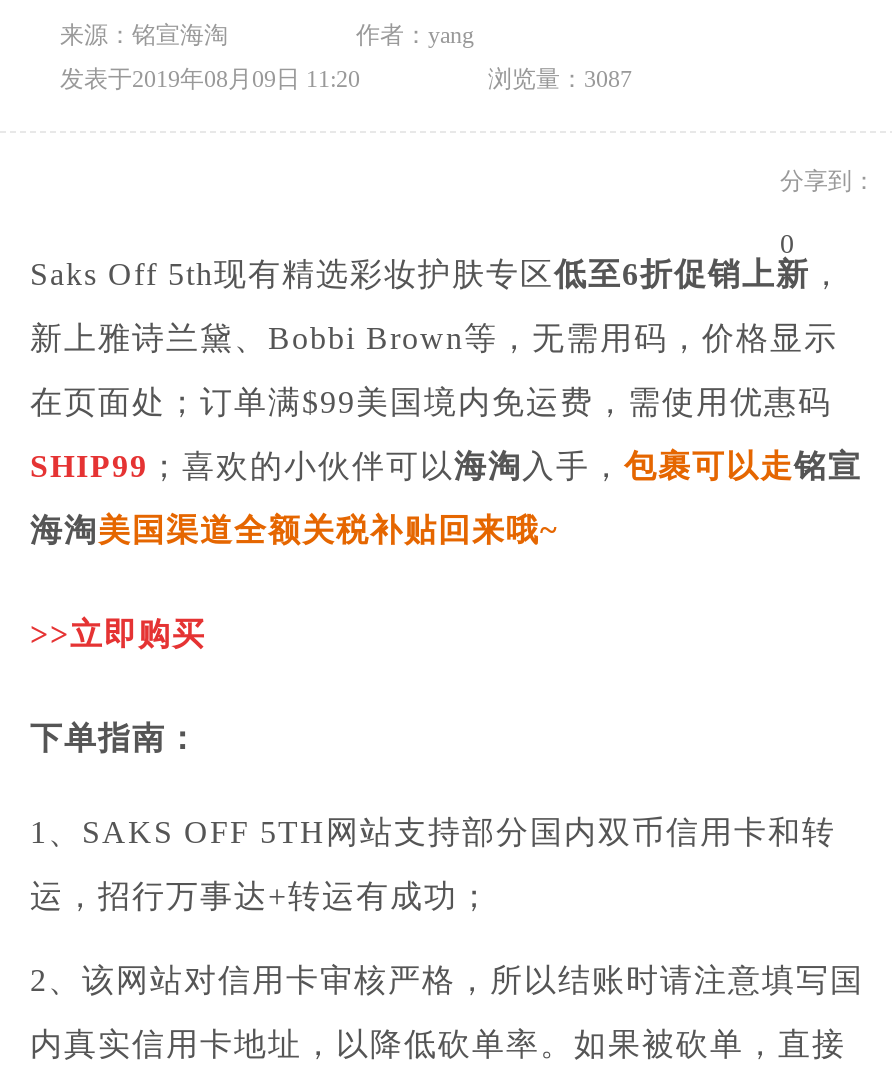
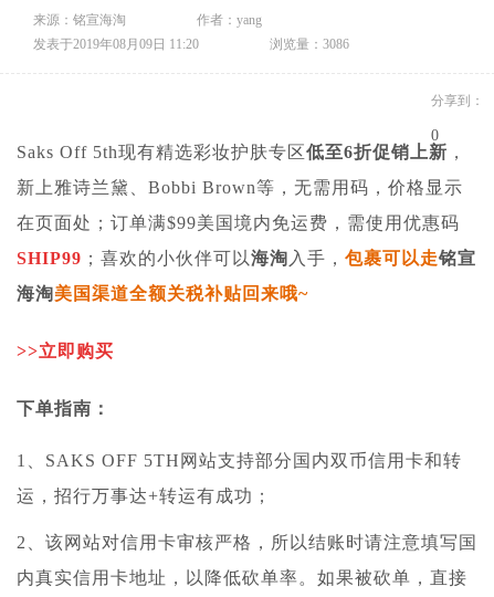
[488,65,632,93] 浏览量：3087 -> [270,36,349,52] 浏览量：3086

